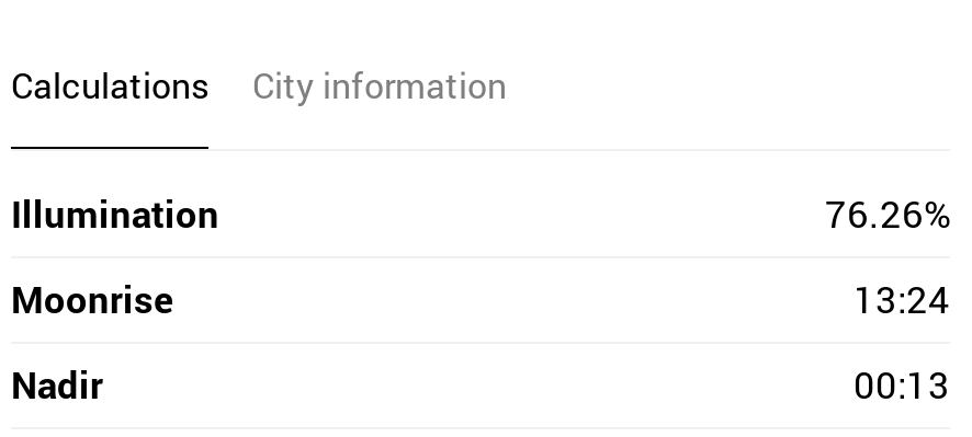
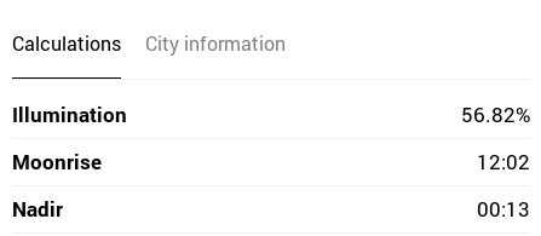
[825,188,950,239] 76.26% -> [461,100,530,128] 56.82%
[854,274,950,324] 13:24 -> [477,148,530,175] 12:02

